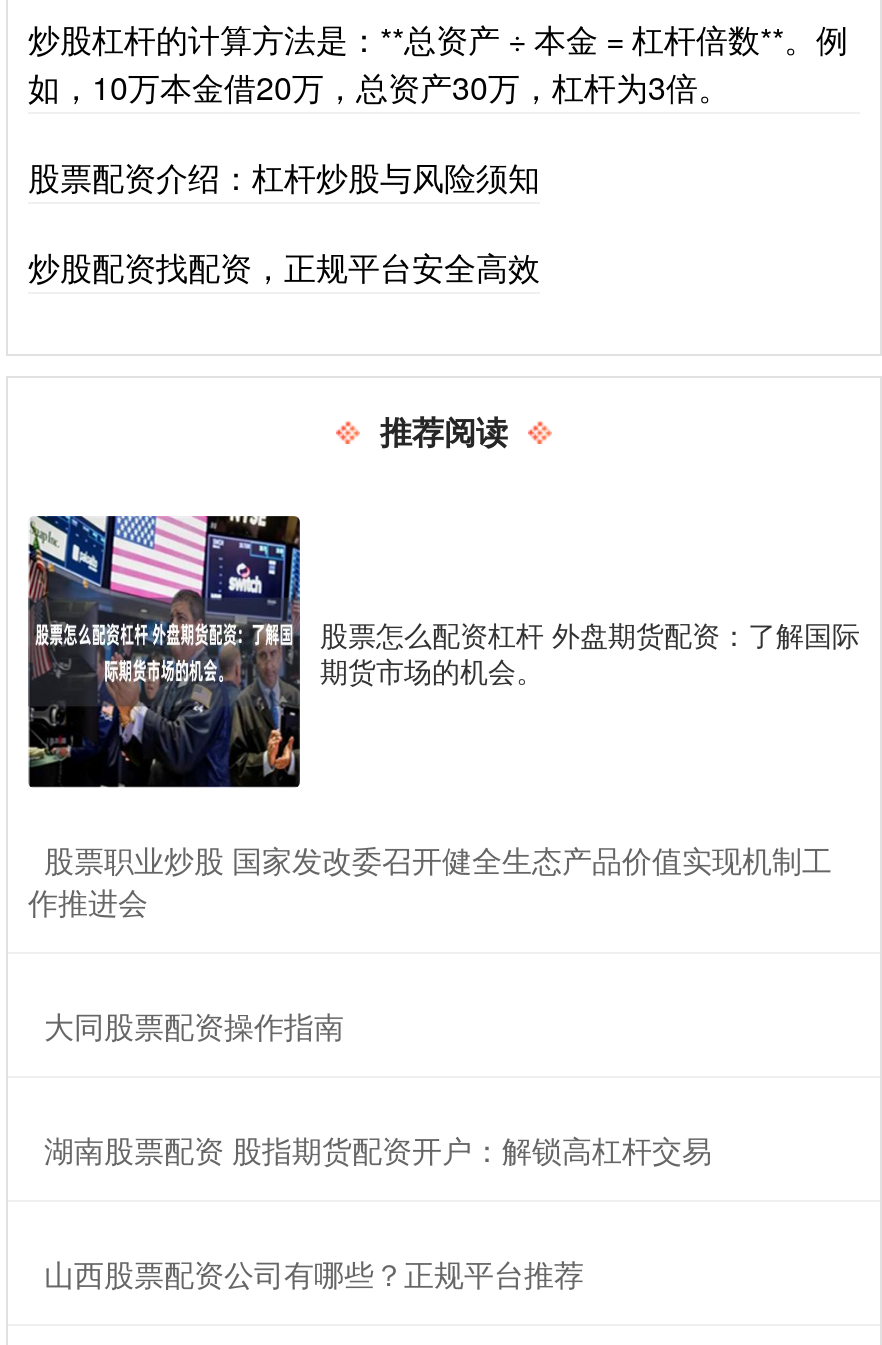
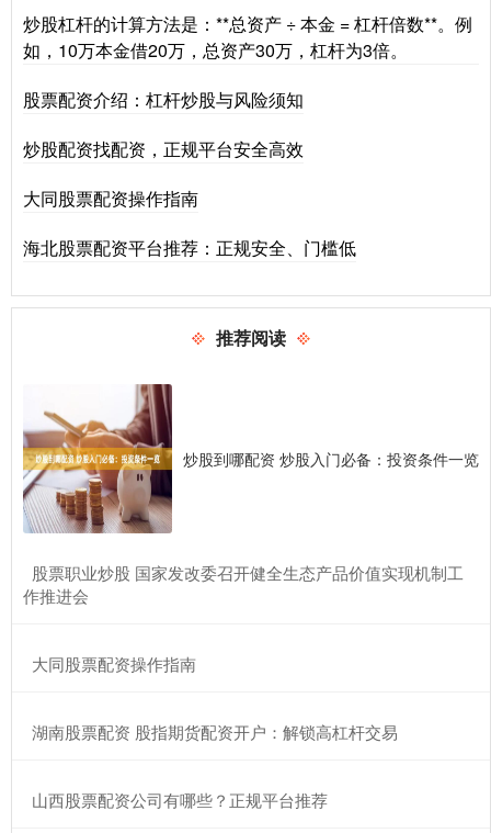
none -> [23,186,356,261] 大同股票配资操作指南 | 海北股票配资平台推荐：正规安全、门槛低
[26,514,860,788] [image] | 股票怎么配资杠杆 外盘期货配资：了解国际 | 期货市场的机会。 -> [22,383,479,533] [image] | 炒股到哪配资 炒股入门必备：投资条件一览

